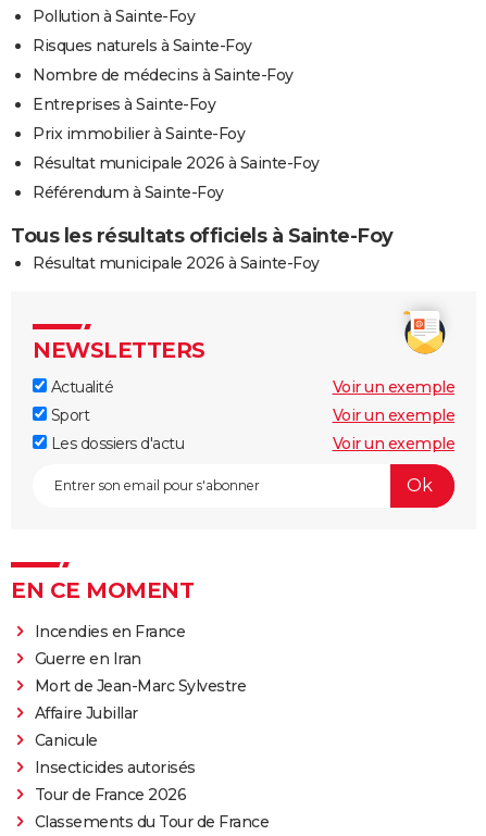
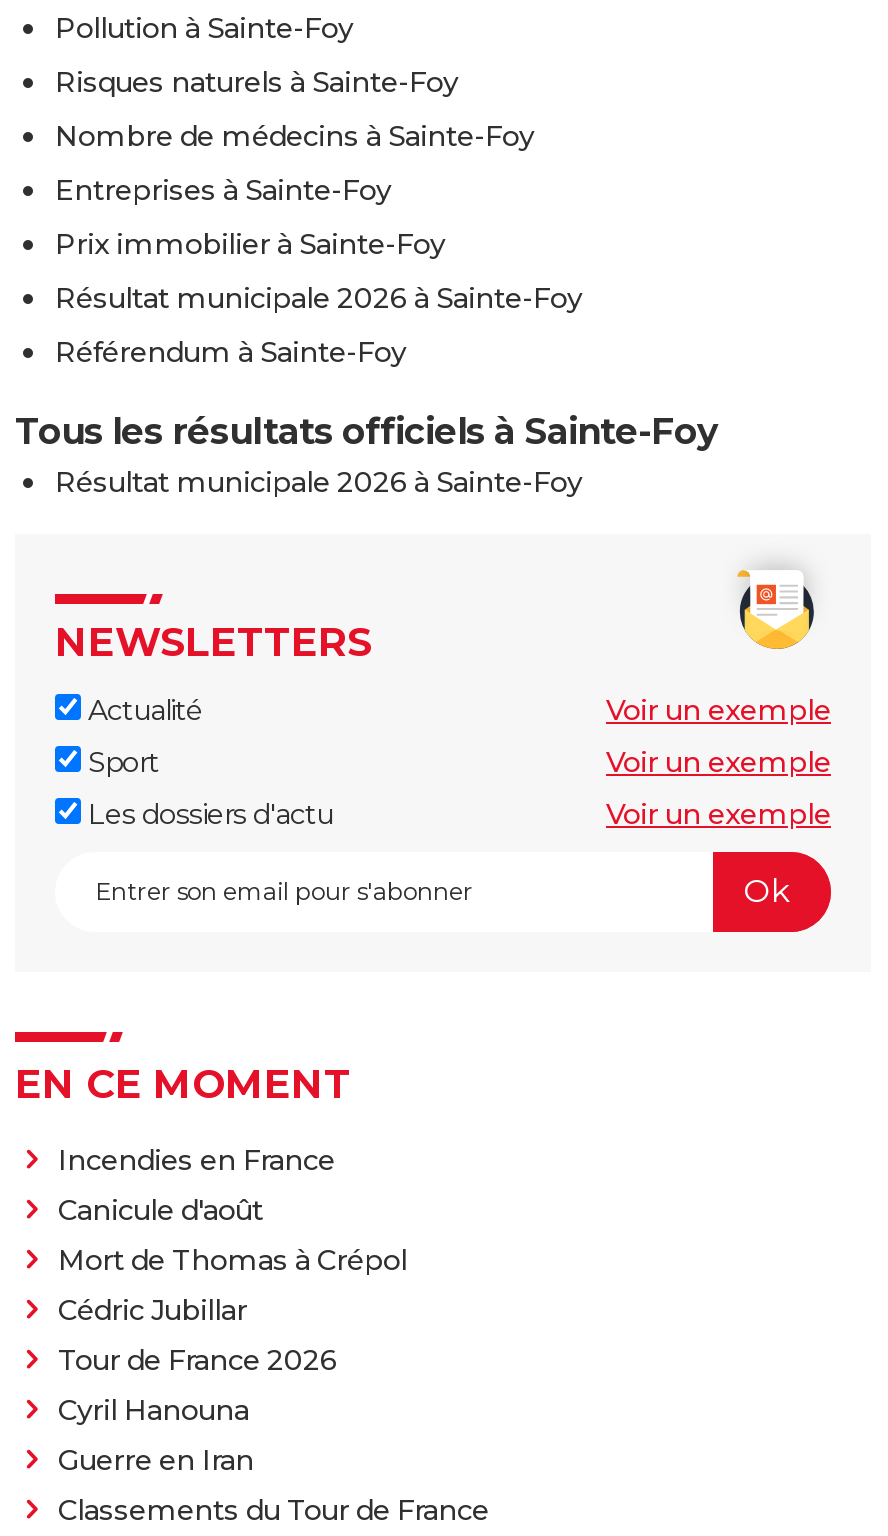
none -> [58,1191,407,1427] Canicule d'août | Mort de Thomas à Crépol | Cédric Jubillar | Cyril Hanouna
moved [34,648,141,668] -> [58,1441,254,1477]: Guerre en Iran
[34,676,246,777] Mort de Jean-Marc Sylvestre | Affaire Jubillar | Canicule | Insecticides autorisés -> none
moved [34,784,186,804] -> [58,1341,337,1377]: Tour de France 2026

